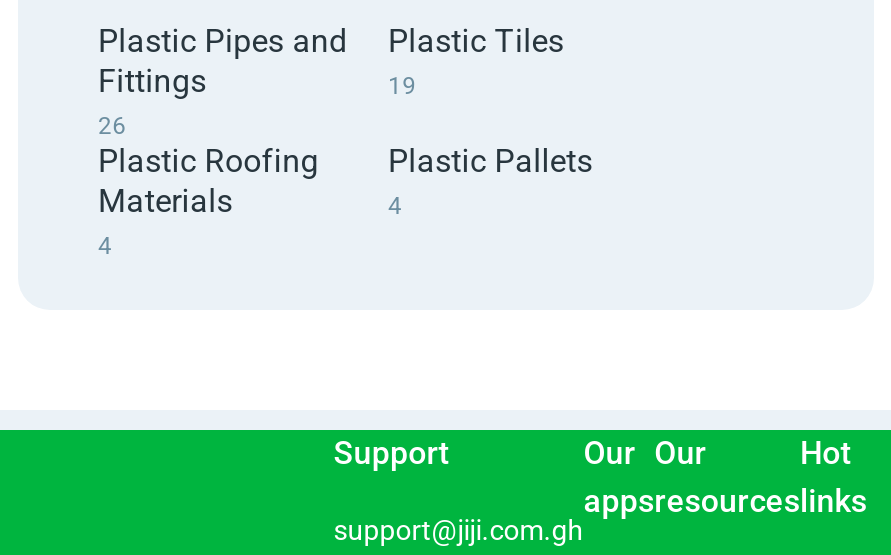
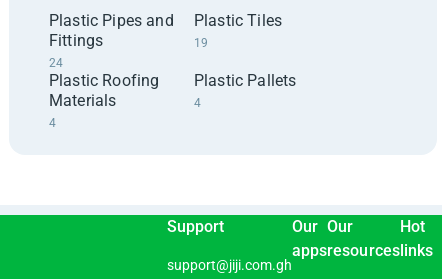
[98,112,126,140] 26 -> [49,56,63,70] 24

